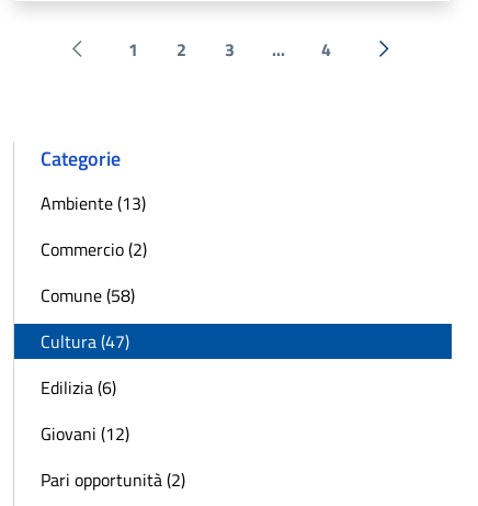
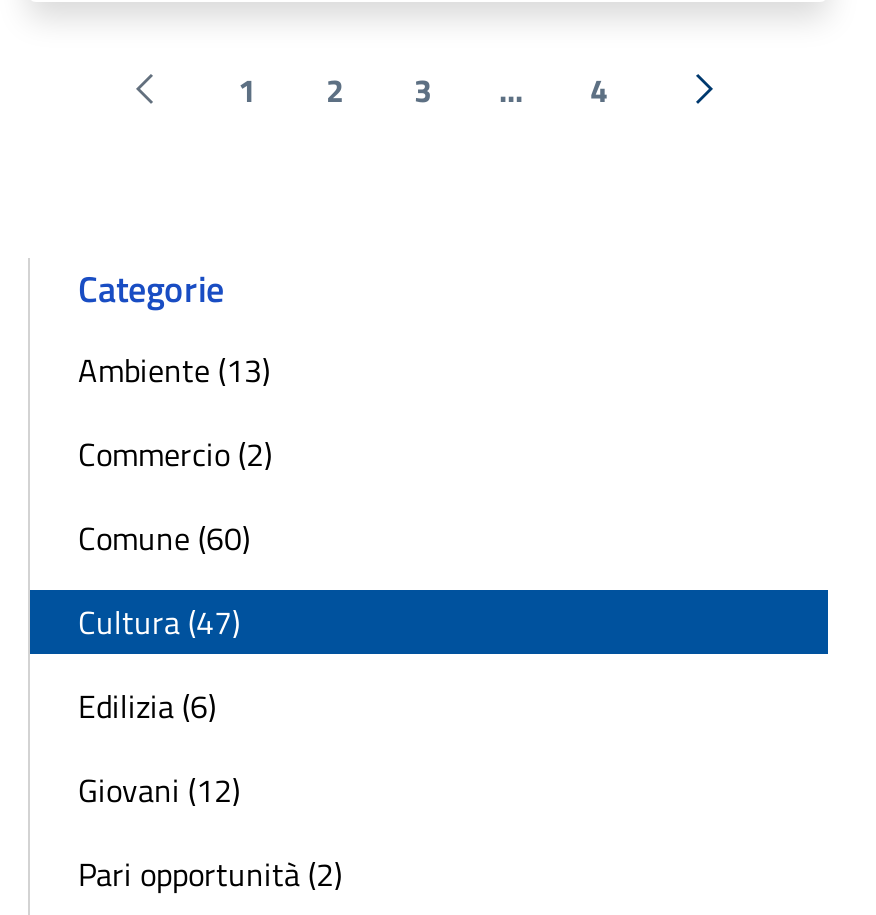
[41,282,135,308] Comune (58) -> [78,513,250,561] Comune (60)

